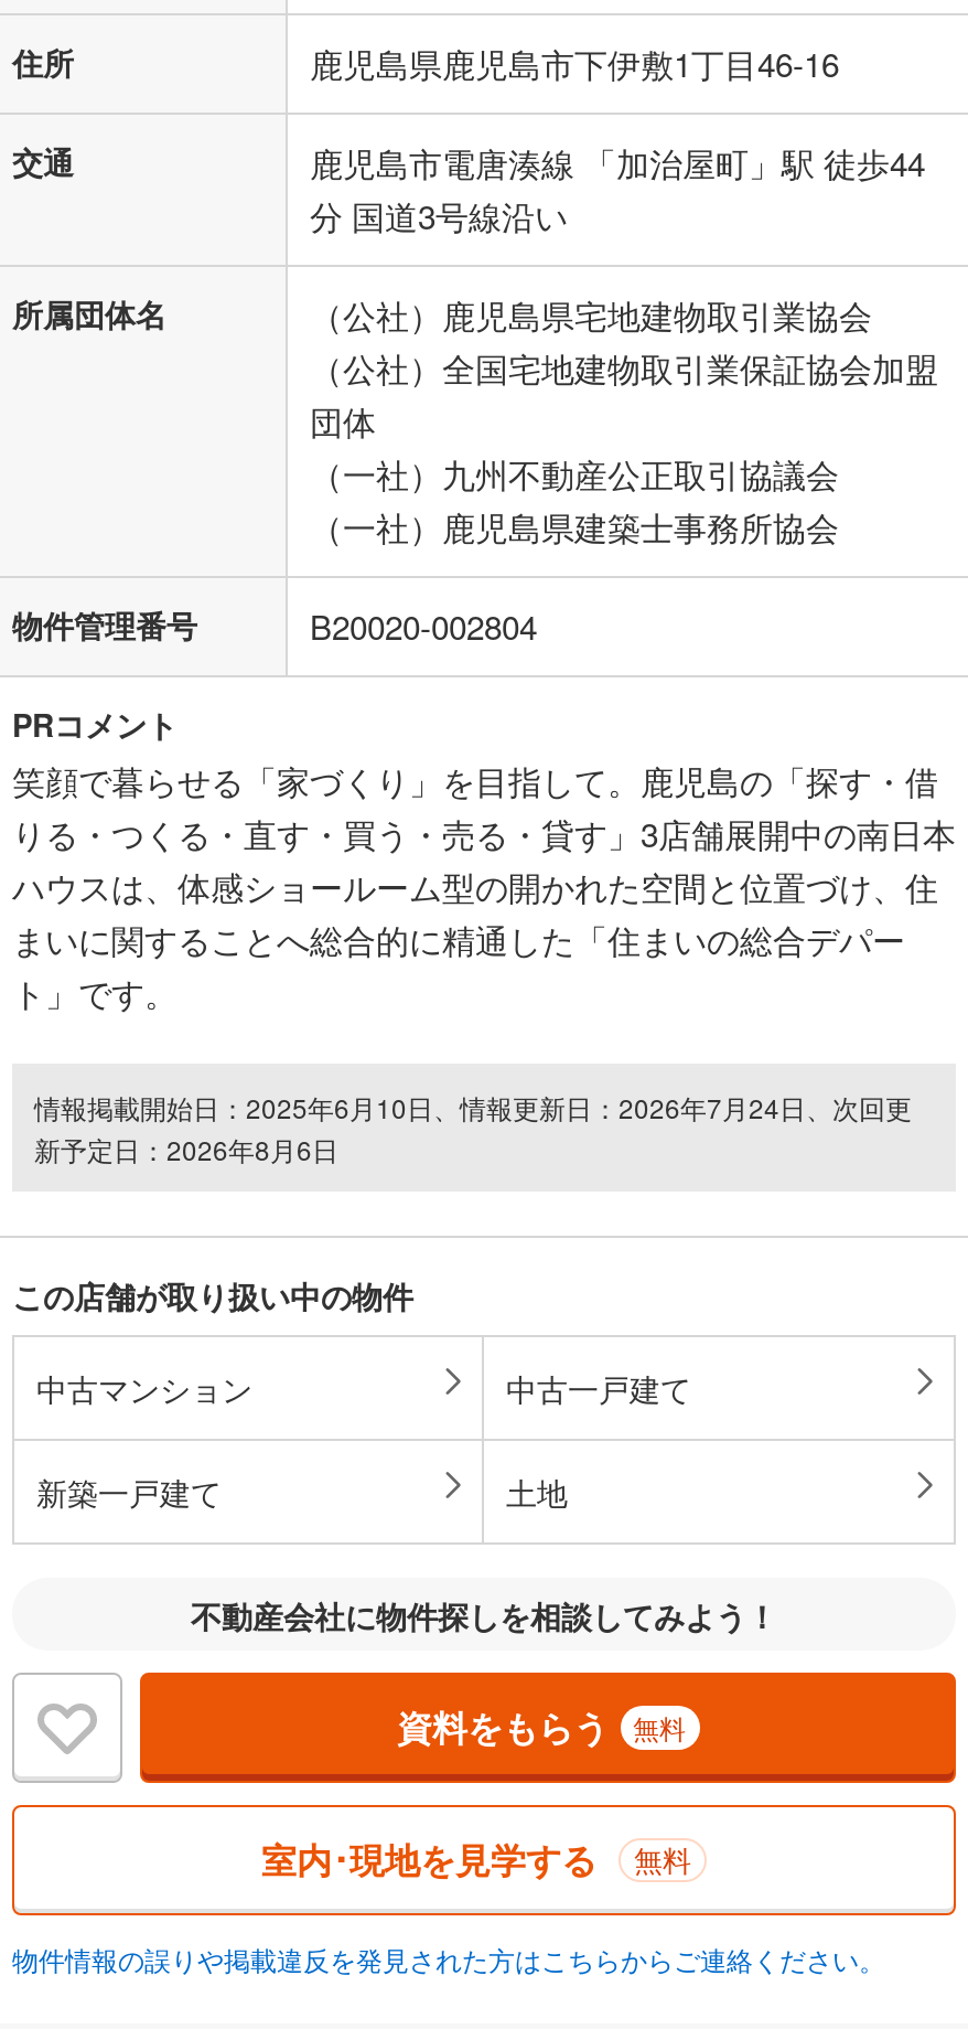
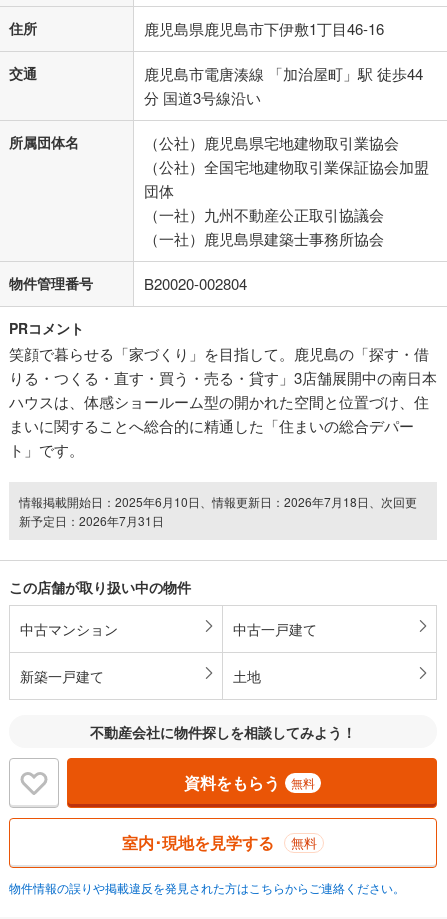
[34,1087,912,1125] 情報掲載開始日：2025年6月10日、情報更新日：2026年7月24日、次回更 -> [19,493,417,510] 情報掲載開始日：2025年6月10日、情報更新日：2026年7月18日、次回更
[34,1129,338,1167] 新予定日：2026年8月6日 -> [19,512,164,529] 新予定日：2026年7月31日

